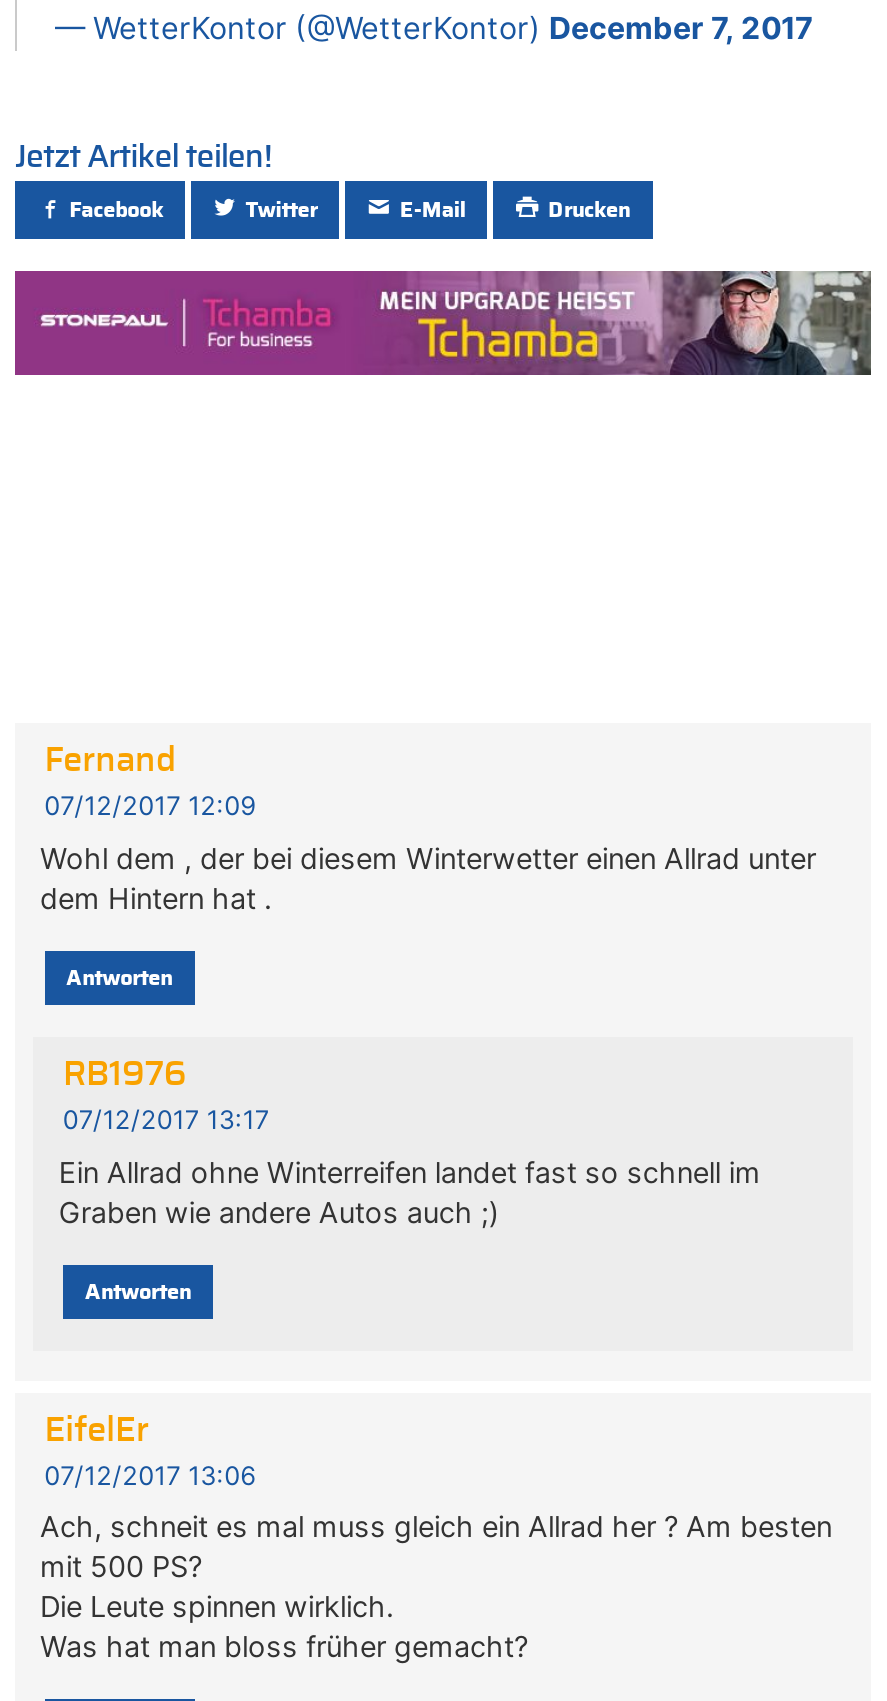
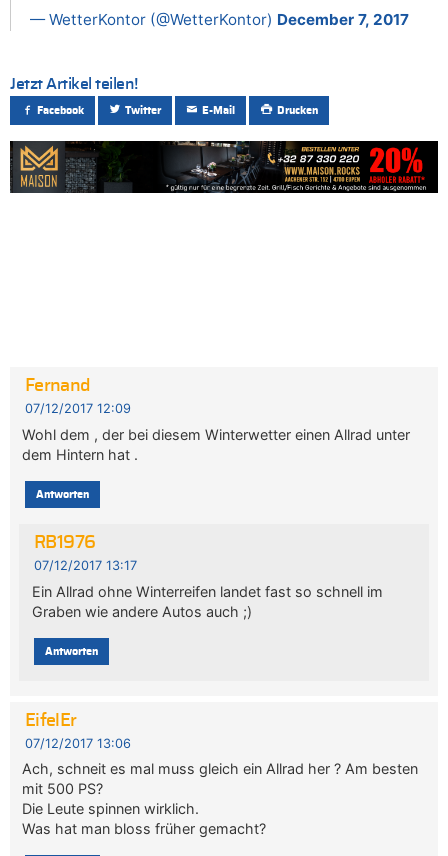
[13,269,873,377] [image] -> [9,140,439,194] [image]

